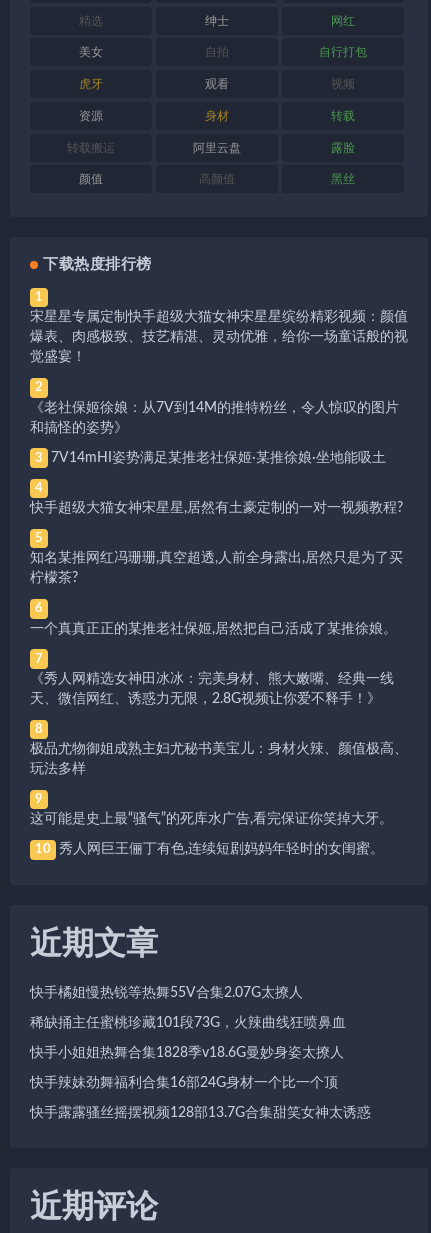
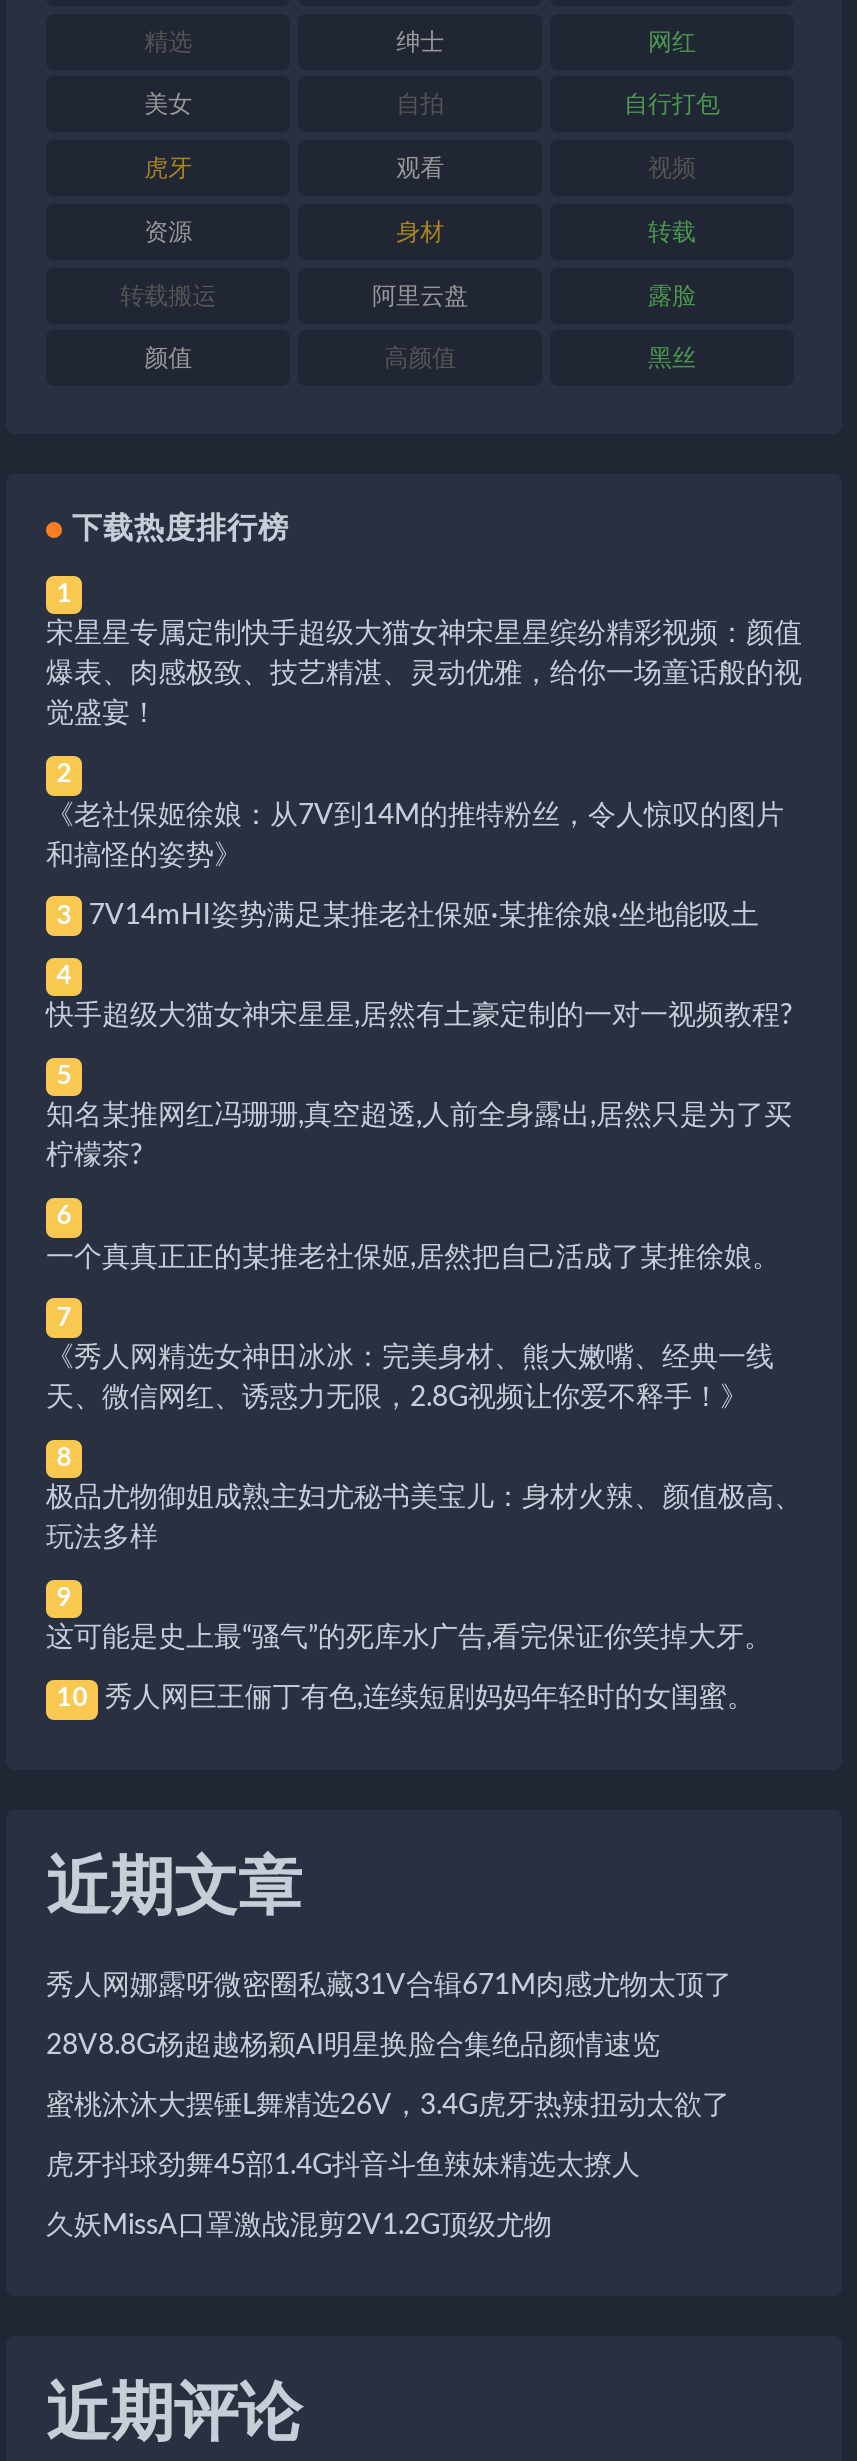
[30,986,303,1000] 快手橘姐慢热锐等热舞55V合集2.07G太撩人 -> [46,1971,732,1999] 秀人网娜露呀微密圈私藏31V合辑671M肉感尤物太顶了
[30,1016,346,1030] 稀缺捅主任蜜桃珍藏101段73G，火辣曲线狂喷鼻血 -> [46,2031,660,2059] 28V8.8G杨超越杨颖AI明星换脸合集绝品颜情速览
[30,1046,344,1060] 快手小姐姐热舞合集1828季v18.6G曼妙身姿太撩人 -> [46,2091,730,2119] 蜜桃沐沐大摆锤L舞精选26V，3.4G虎牙热辣扭动太欲了
[30,1076,338,1090] 快手辣妹劲舞福利合集16部24G身材一个比一个顶 -> [46,2151,640,2179] 虎牙抖球劲舞45部1.4G抖音斗鱼辣妹精选太撩人
[30,1106,371,1120] 快手露露骚丝摇摆视频128部13.7G合集甜笑女神太诱惑 -> [46,2211,552,2239] 久妖MissA口罩激战混剪2V1.2G顶级尤物

